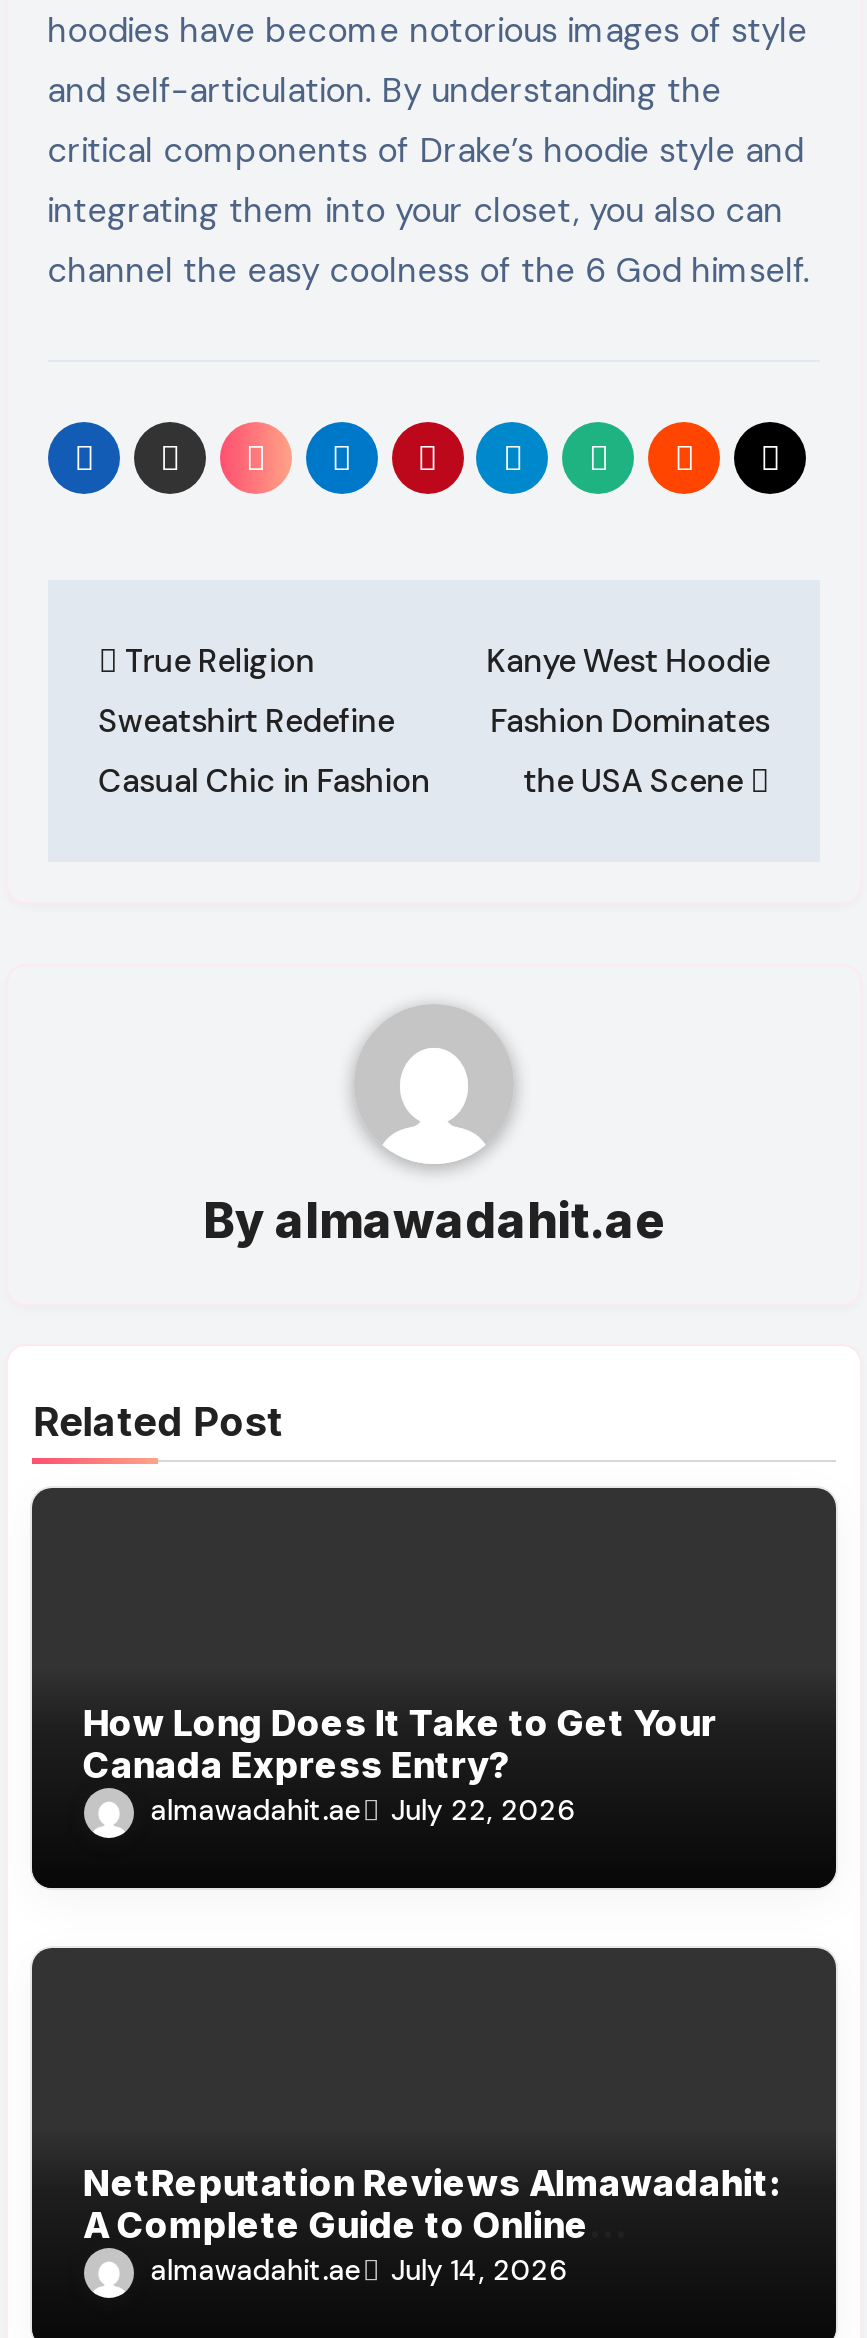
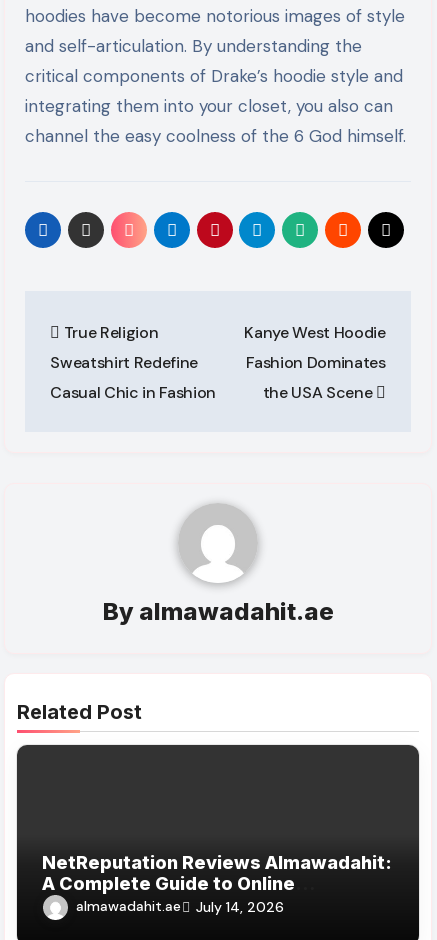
[83,1702,717,1829] How Long Does It Take to Get Your | Canada Express Entry? | almawadahit.ae | July 22, 2026 -> none

